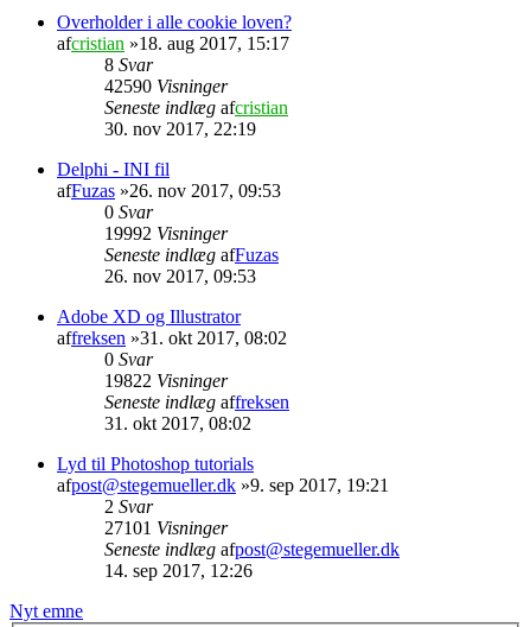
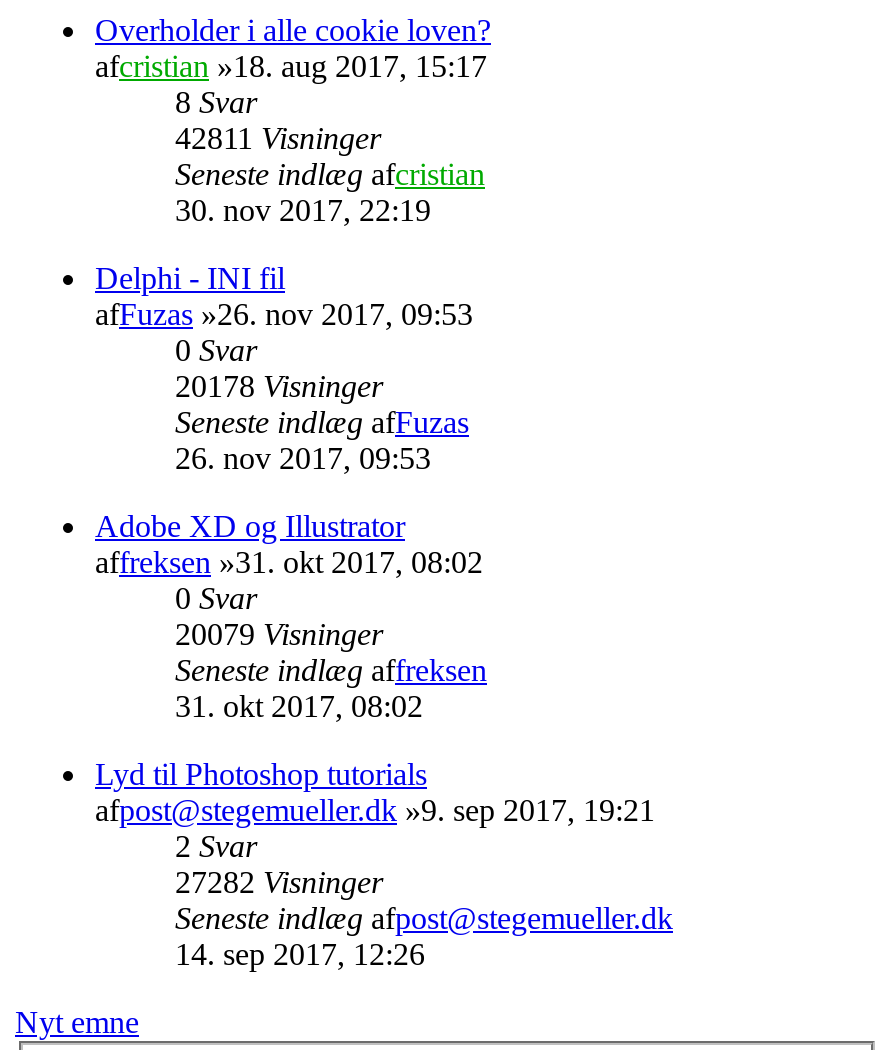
[104,76,228,96] 42590 Visninger -> [175,122,381,156] 42811 Visninger
[104,223,228,243] 19992 Visninger -> [175,370,383,404] 20178 Visninger
[104,370,228,391] 19822 Visninger -> [175,618,383,652] 20079 Visninger
[104,518,228,538] 27101 Visninger -> [175,866,383,900] 27282 Visninger

